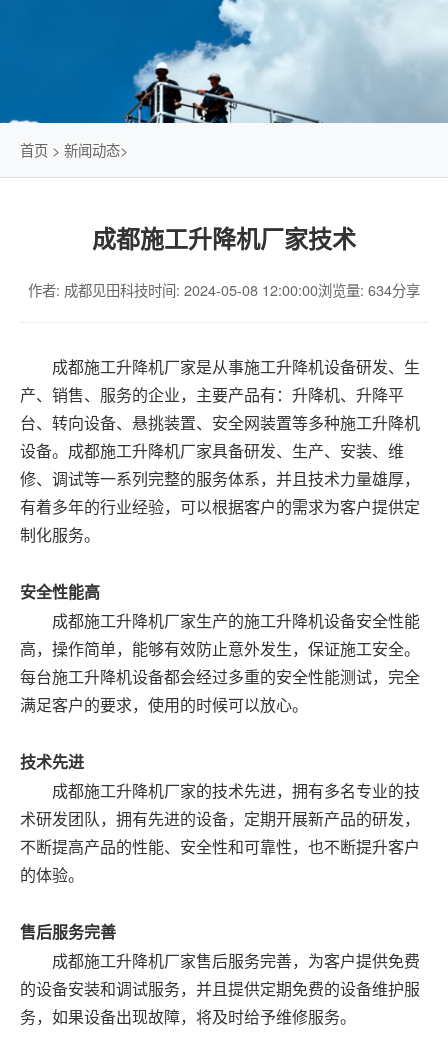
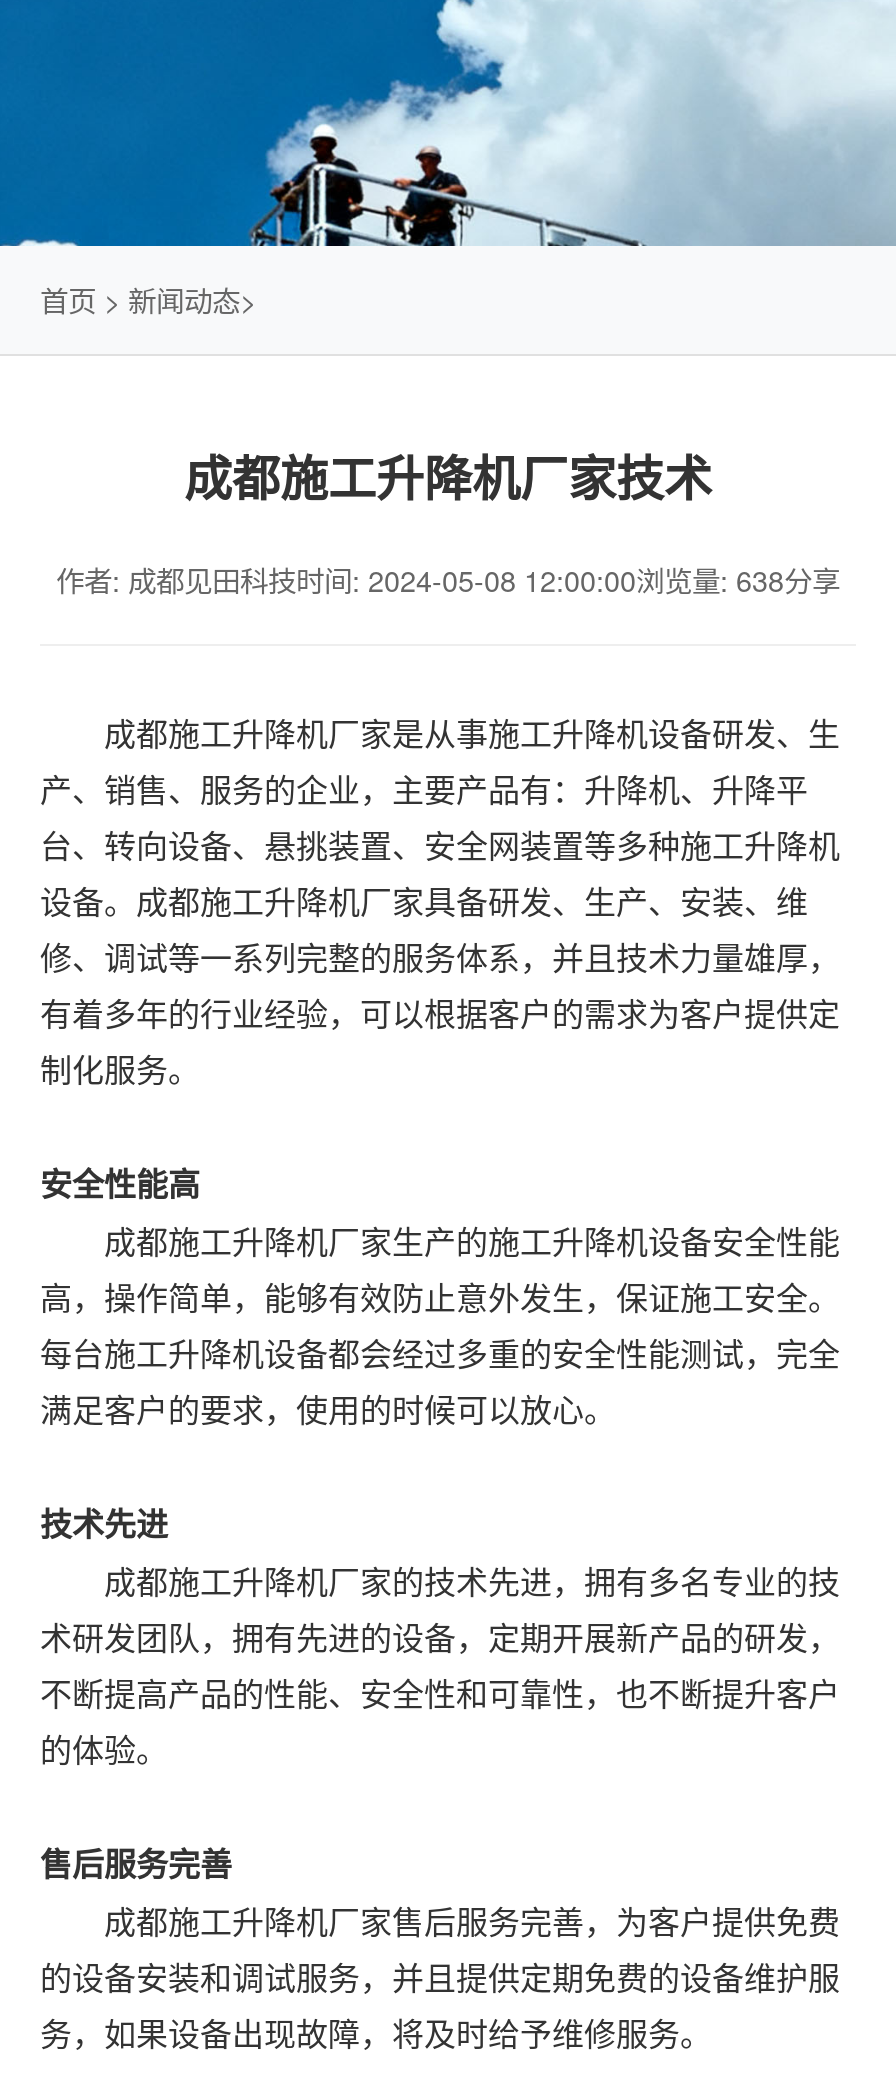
[28,279,420,300] 作者: 成都见田科技时间: 2024-05-08 12:00:00浏览量: 634分享 -> [56,558,840,600] 作者: 成都见田科技时间: 2024-05-08 12:00:00浏览量: 638分享

